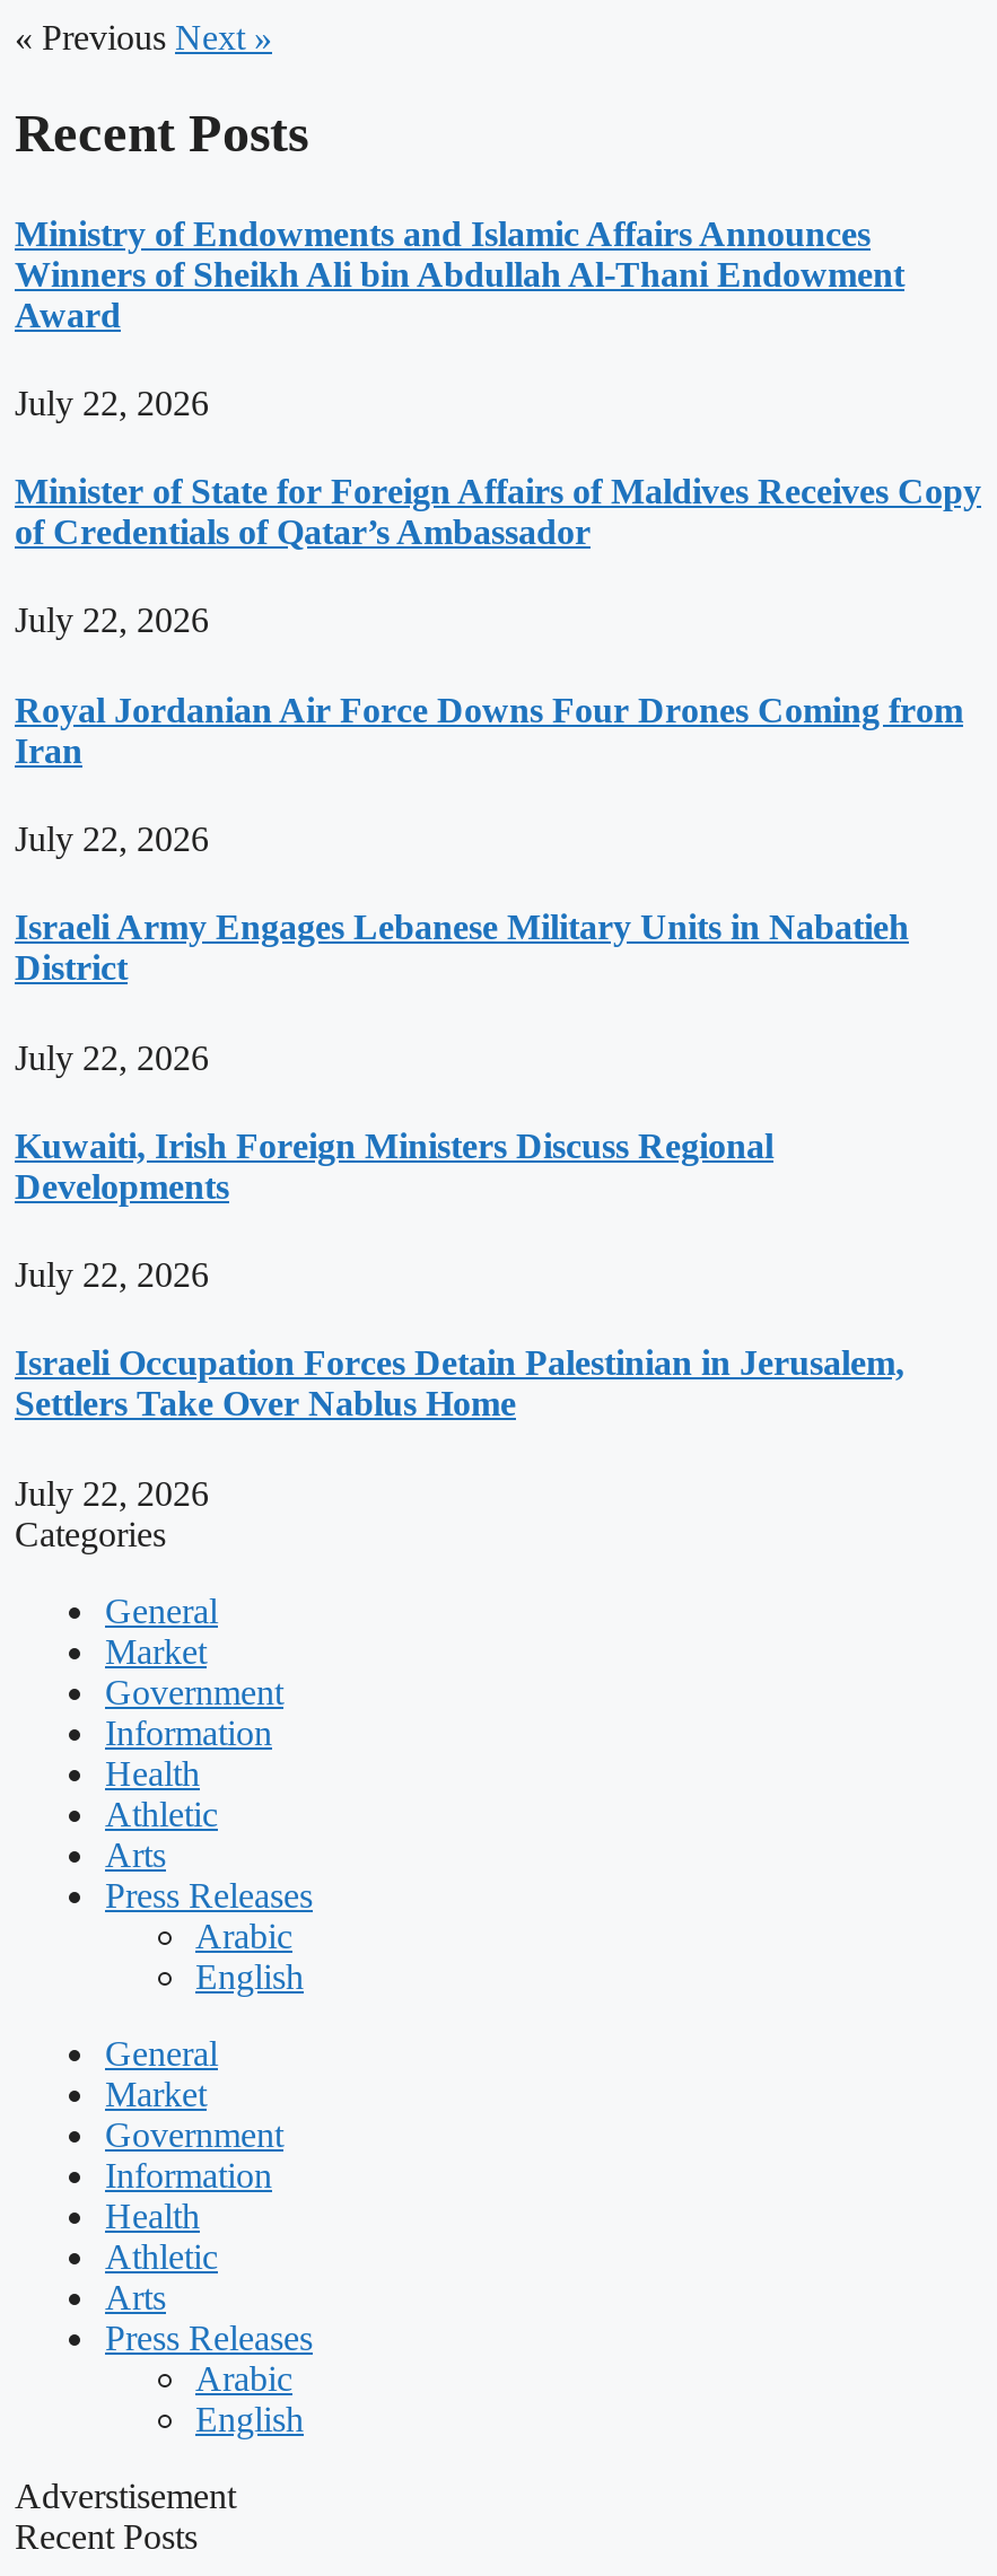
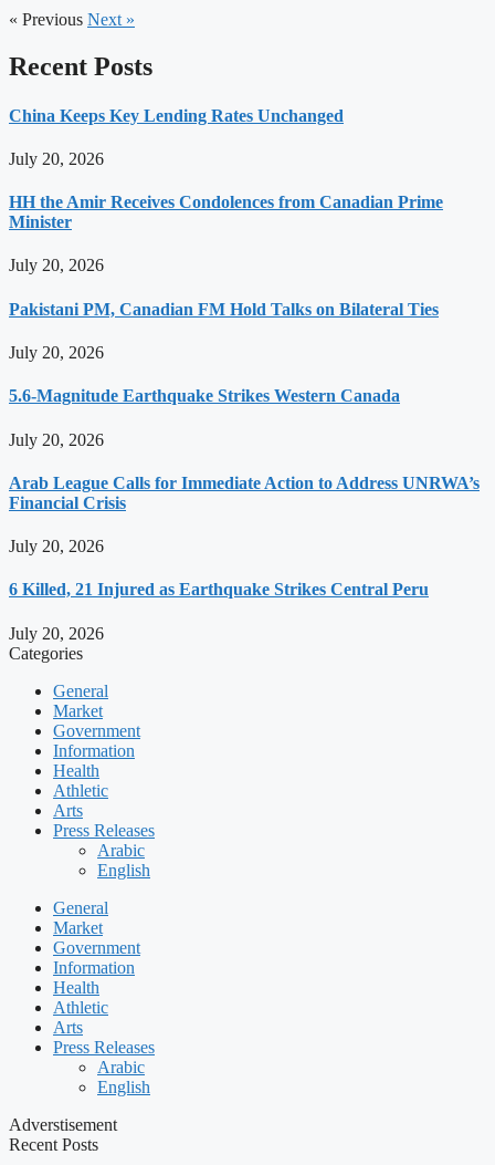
[15,214,904,333] Ministry of Endowments and Islamic Affairs Announces | Winners of Sheikh Ali bin Abdullah Al-Thani Endowment | Award -> [9,106,344,125] China Keeps Key Lending Rates Unchanged
[15,384,209,422] July 22, 2026 -> [9,149,104,168] July 20, 2026
[15,472,981,551] Minister of State for Foreign Affairs of Maldives Receives Copy | of Credentials of Qatar’s Ambassador -> [9,193,443,231] HH the Amir Receives Condolences from Canadian Prime | Minister
[15,601,209,640] July 22, 2026 -> [9,256,104,275] July 20, 2026
[15,690,963,769] Royal Jordanian Air Force Downs Four Drones Coming from | Iran -> [9,299,439,318] Pakistani PM, Canadian FM Hold Talks on Bilateral Ties
[15,820,209,858] July 22, 2026 -> [9,343,104,362] July 20, 2026
[15,908,909,987] Israeli Army Engages Lebanese Military Units in Nabatieh | District -> [9,386,400,405] 5.6-Magnitude Earthquake Strikes Western Canada
[15,1037,209,1076] July 22, 2026 -> [9,430,104,449] July 20, 2026
[15,1126,773,1205] Kuwaiti, Irish Foreign Ministers Discuss Regional | Developments -> [9,473,480,512] Arab League Calls for Immediate Action to Address UNRWA’s | Financial Crisis
[15,1255,209,1294] July 22, 2026 -> [9,537,104,555] July 20, 2026
[15,1344,904,1423] Israeli Occupation Forces Detain Palestinian in Jerusalem, | Settlers Take Over Nablus Home -> [9,580,429,599] 6 Killed, 21 Injured as Earthquake Strikes Central Peru
[15,1473,209,1512] July 22, 2026 -> [9,624,104,642] July 20, 2026

